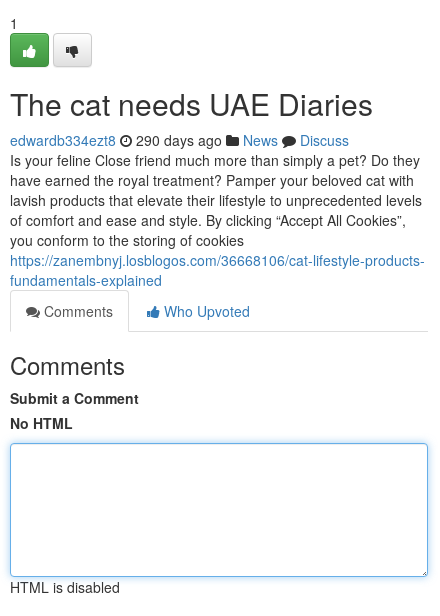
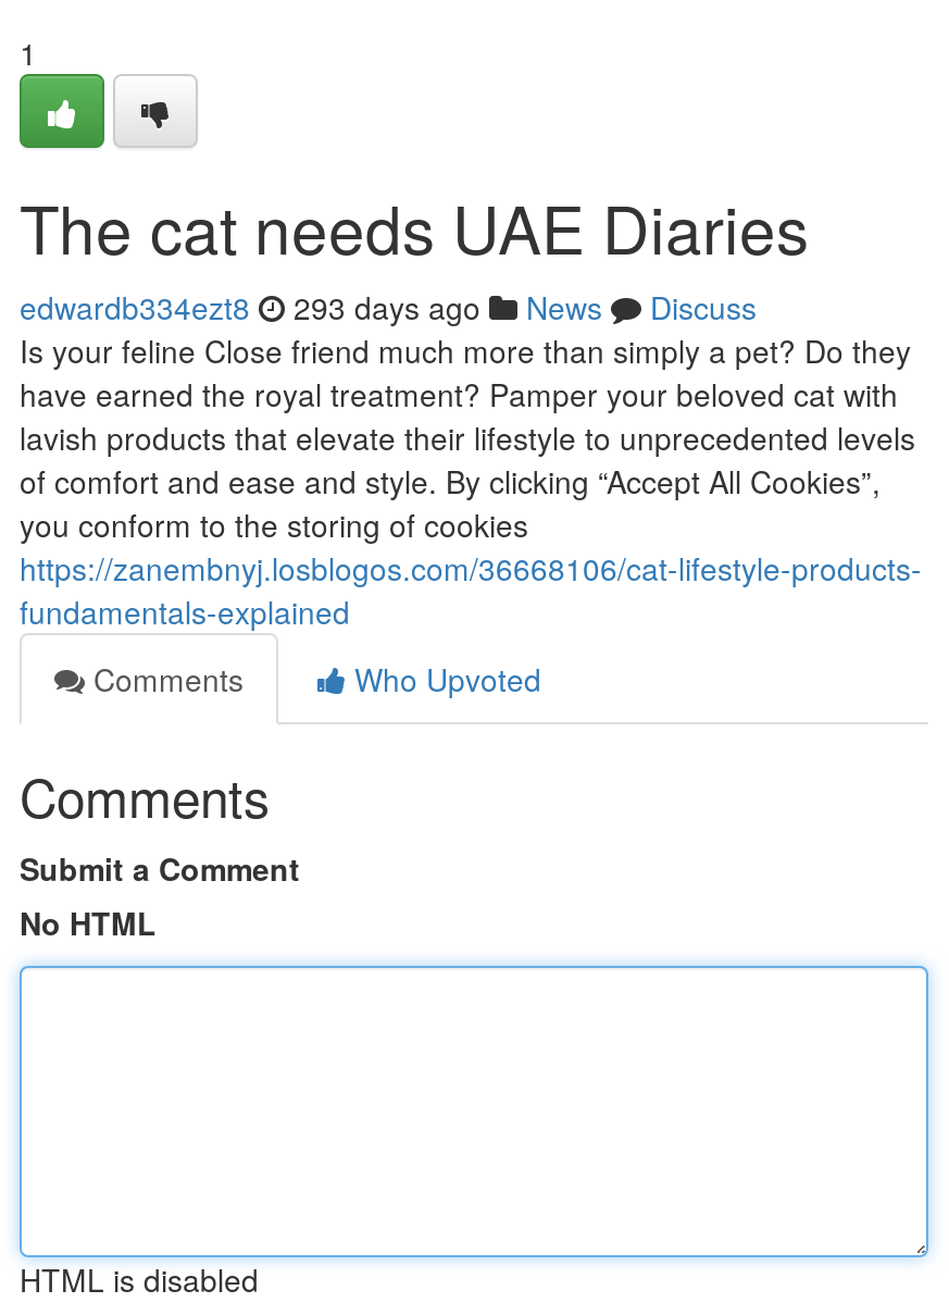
[10,130,349,150] edwardb334ezt8 290 days ago News Discuss -> [20,285,757,328] edwardb334ezt8 293 days ago News Discuss

